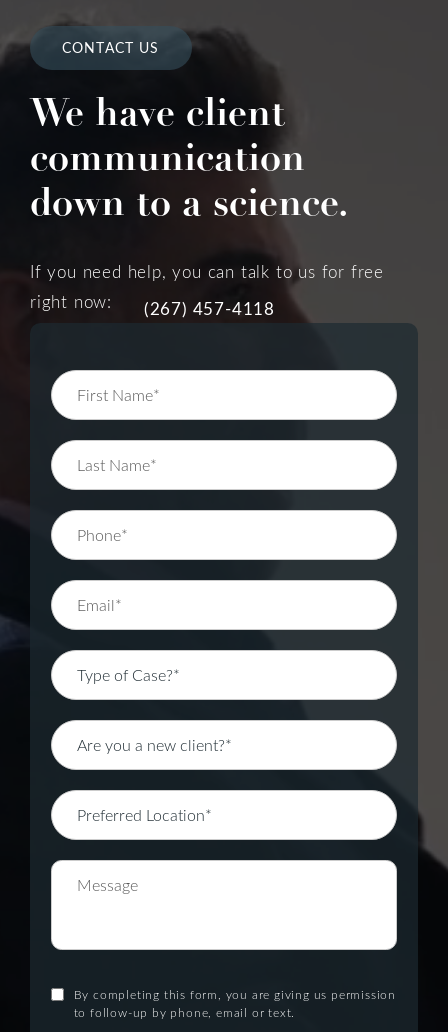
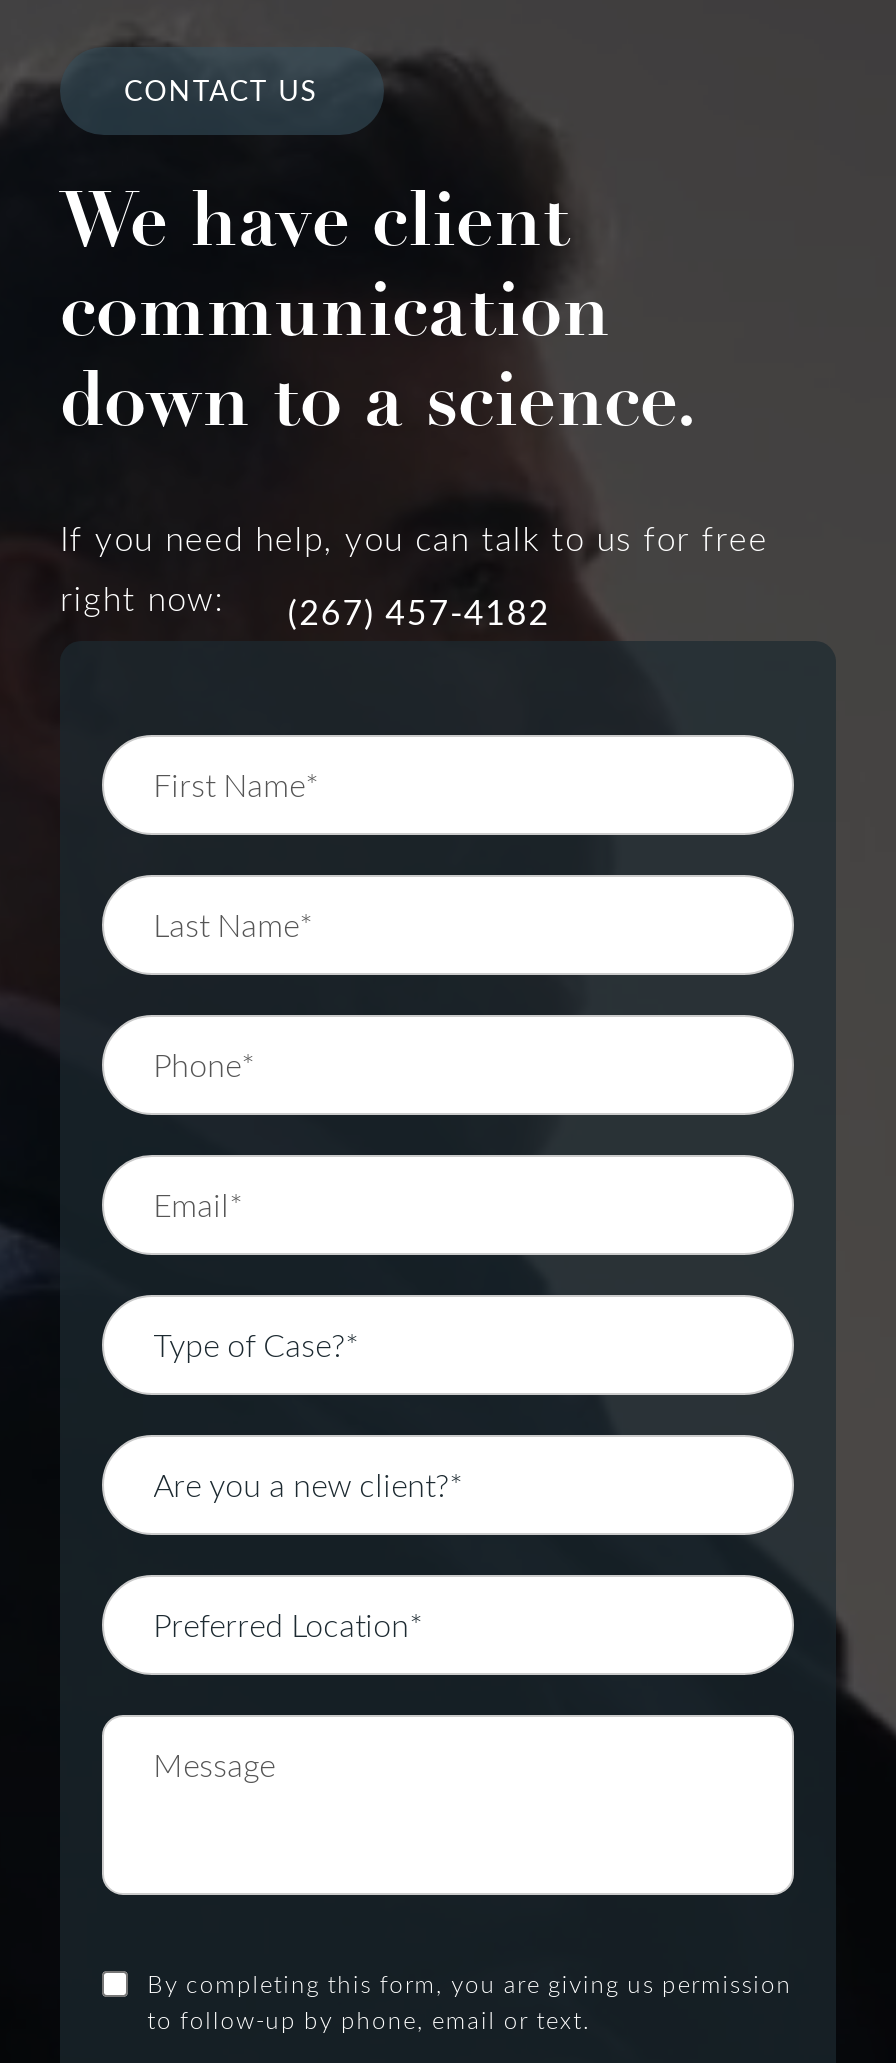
[30,290,275,320] right now: (267) 457-4118 -> [60,576,550,636] right now: (267) 457-4182

